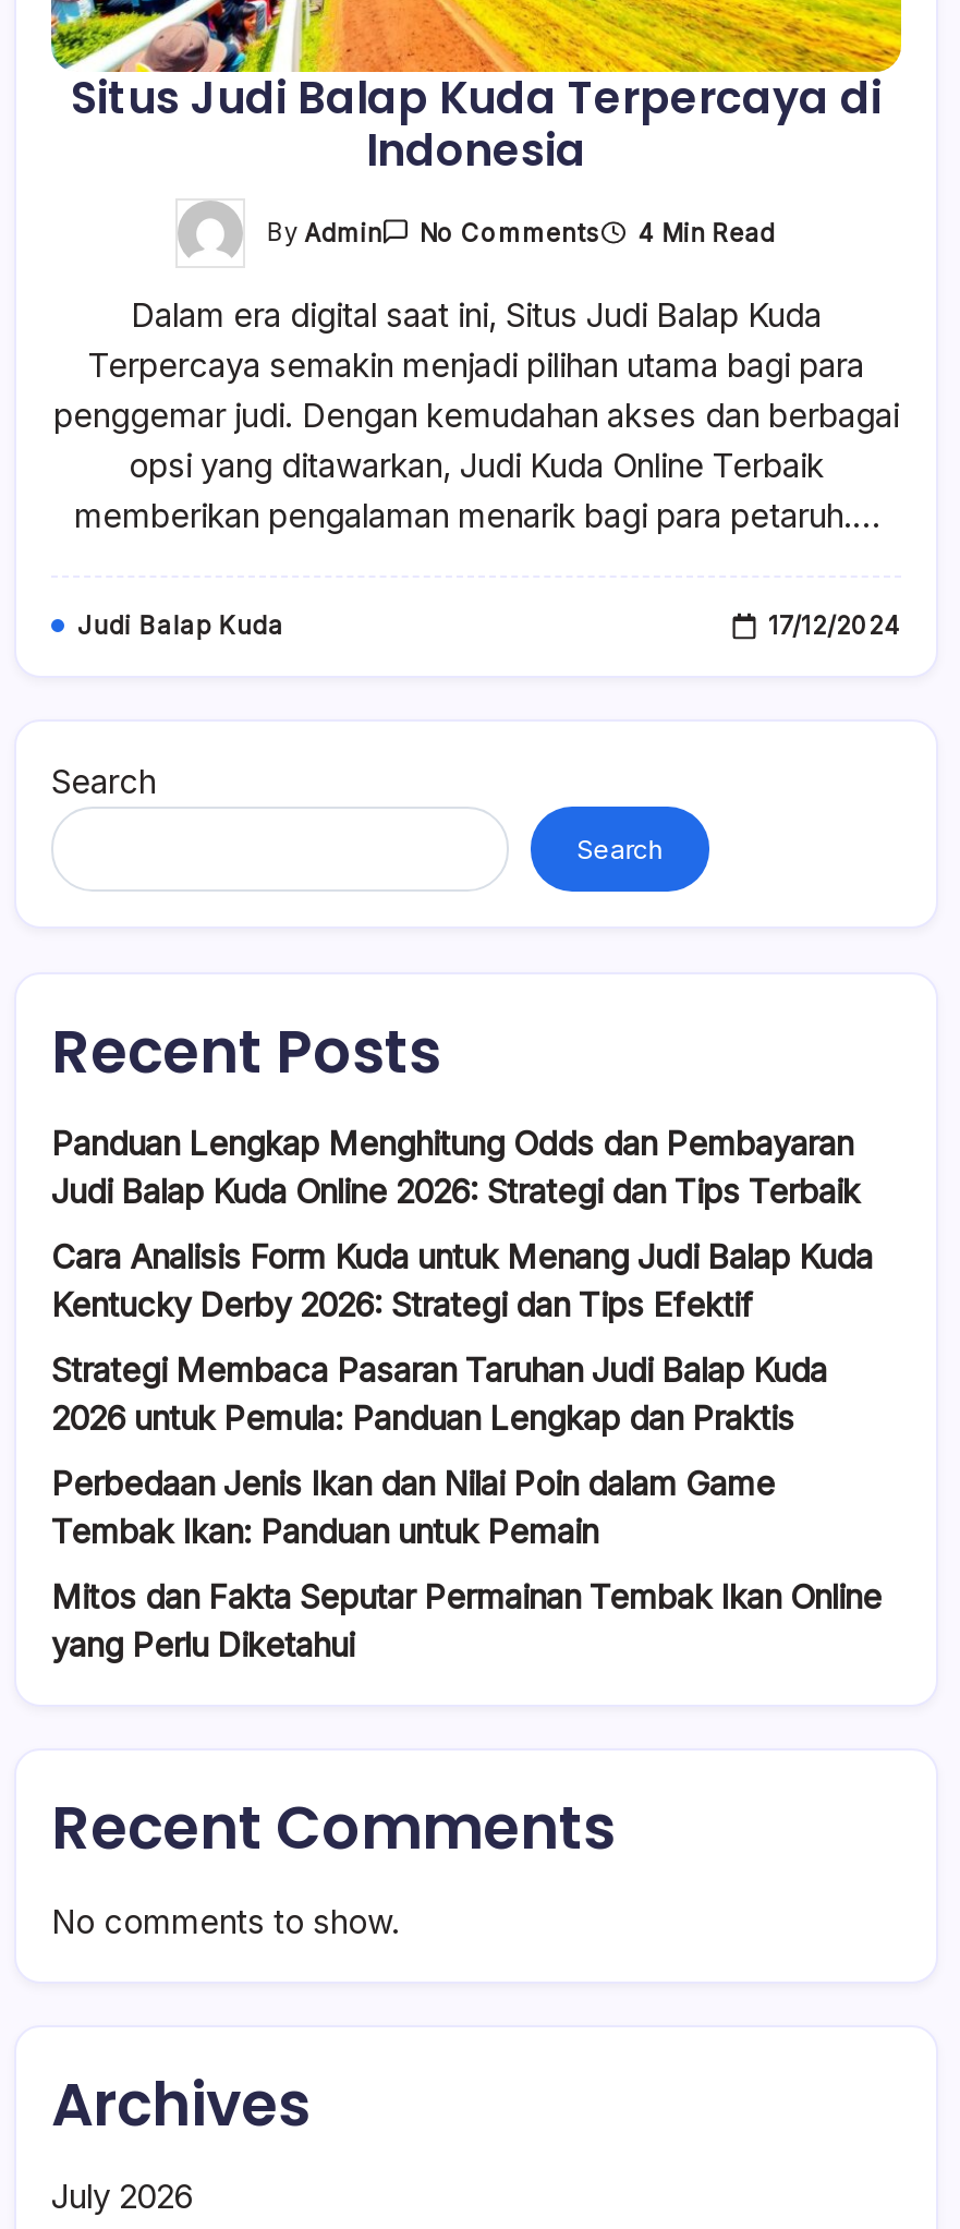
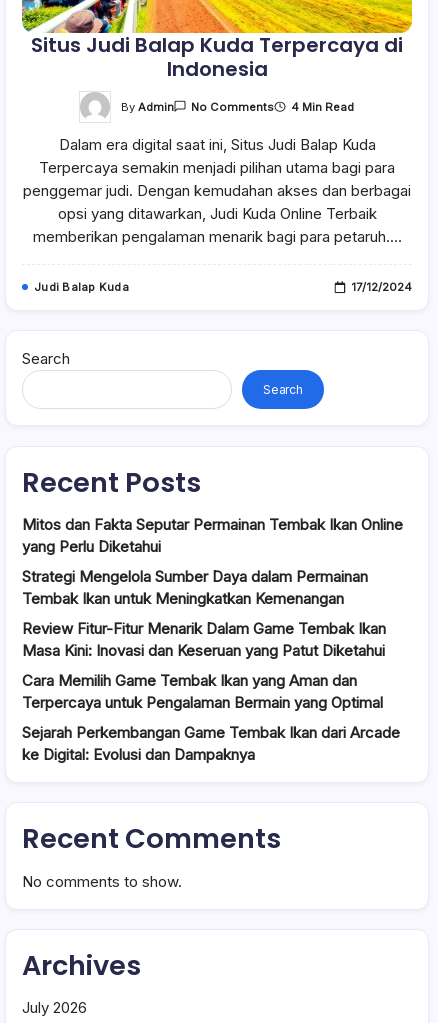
[51,1122,873,1551] Panduan Lengkap Menghitung Odds dan Pembayaran | Judi Balap Kuda Online 2026: Strategi dan Tips Terbaik | Cara Analisis Form Kuda untuk Menang Judi Balap Kuda | Kentucky Derby 2026: Strategi dan Tips Efektif | Strategi Membaca Pasaran Taruhan Judi Balap Kuda | 2026 untuk Pemula: Panduan Lengkap dan Praktis | Perbedaan Jenis Ikan dan Nilai Poin dalam Game | Tembak Ikan: Panduan untuk Pemain -> none
moved [51,1575,882,1665] -> [22,515,403,556]: Mitos dan Fakta Seputar Permainan Tembak Ikan Online | yang Perlu Diketahui
none -> [22,567,400,764] Strategi Mengelola Sumber Daya dalam Permainan | Tembak Ikan untuk Meningkatkan Kemenangan | Review Fitur-Fitur Menarik Dalam Game Tembak Ikan | Masa Kini: Inovasi dan Keseruan yang Patut Diketahui | Cara Memilih Game Tembak Ikan yang Aman dan | Terpercaya untuk Pengalaman Bermain yang Optimal | Sejarah Perkembangan Game Tembak Ikan dari Arcade | ke Digital: Evolusi dan Dampaknya

